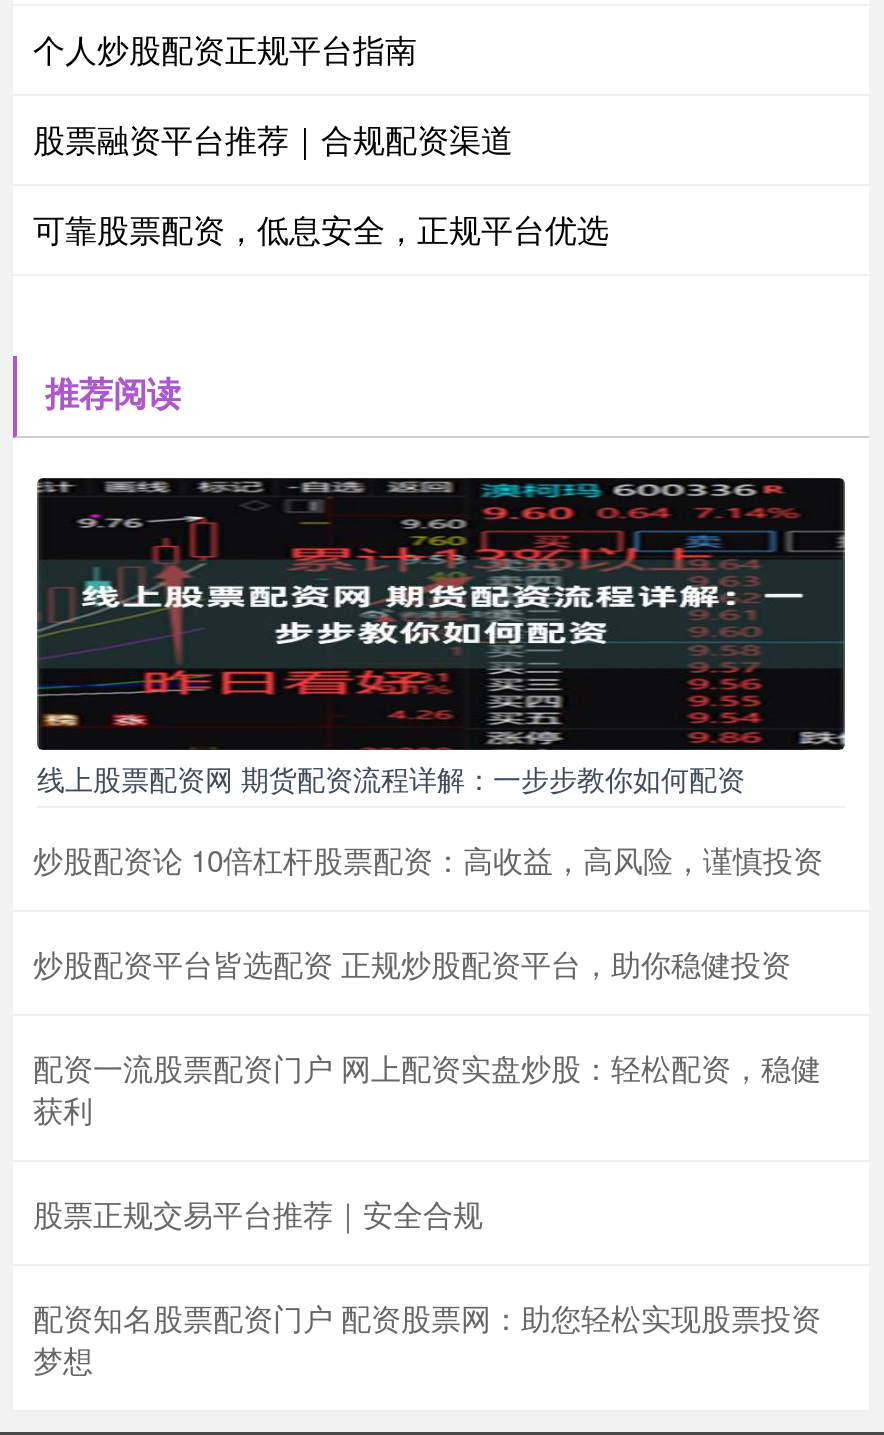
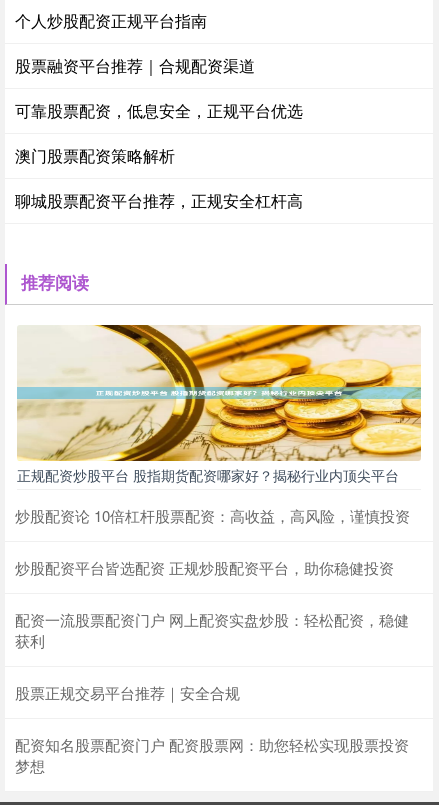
none -> [15,144,303,212] 澳门股票配资策略解析 | 聊城股票配资平台推荐，正规安全杠杆高
[35,476,847,799] [image] | 线上股票配资网 期货配资流程详解：一步步教你如何配资 -> [17,324,422,485] [image] | 正规配资炒股平台 股指期货配资哪家好？揭秘行业内顶尖平台

